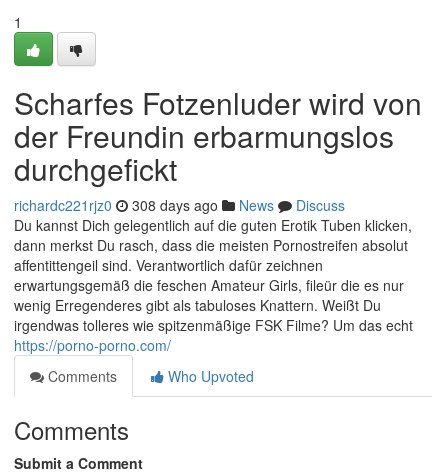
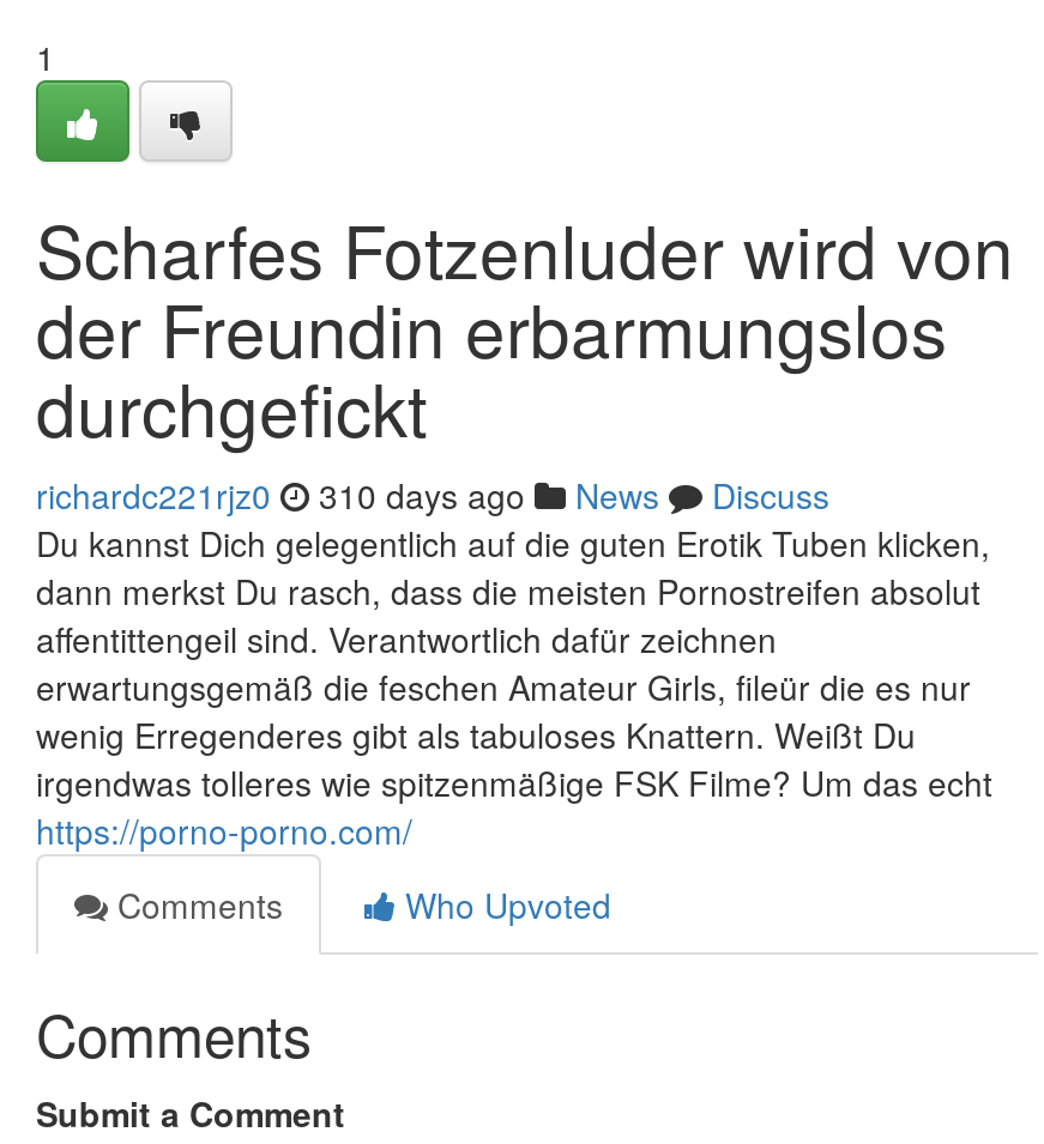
[14,195,345,215] richardc221rjz0 308 days ago News Discuss -> [36,471,829,519] richardc221rjz0 310 days ago News Discuss

